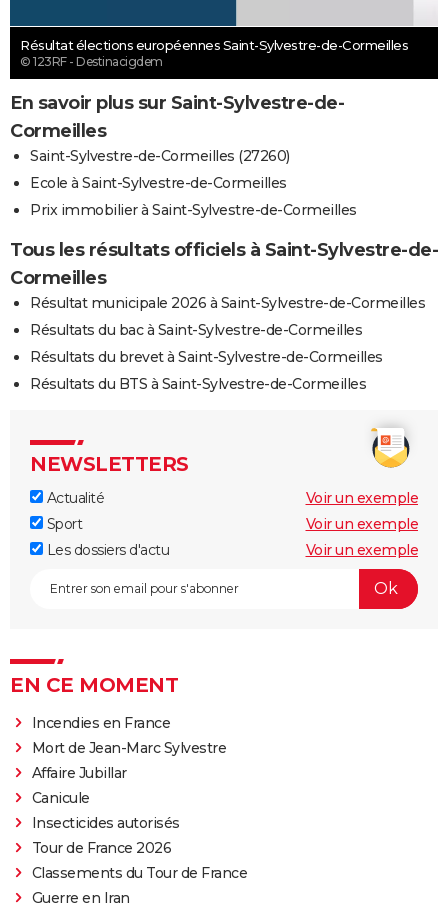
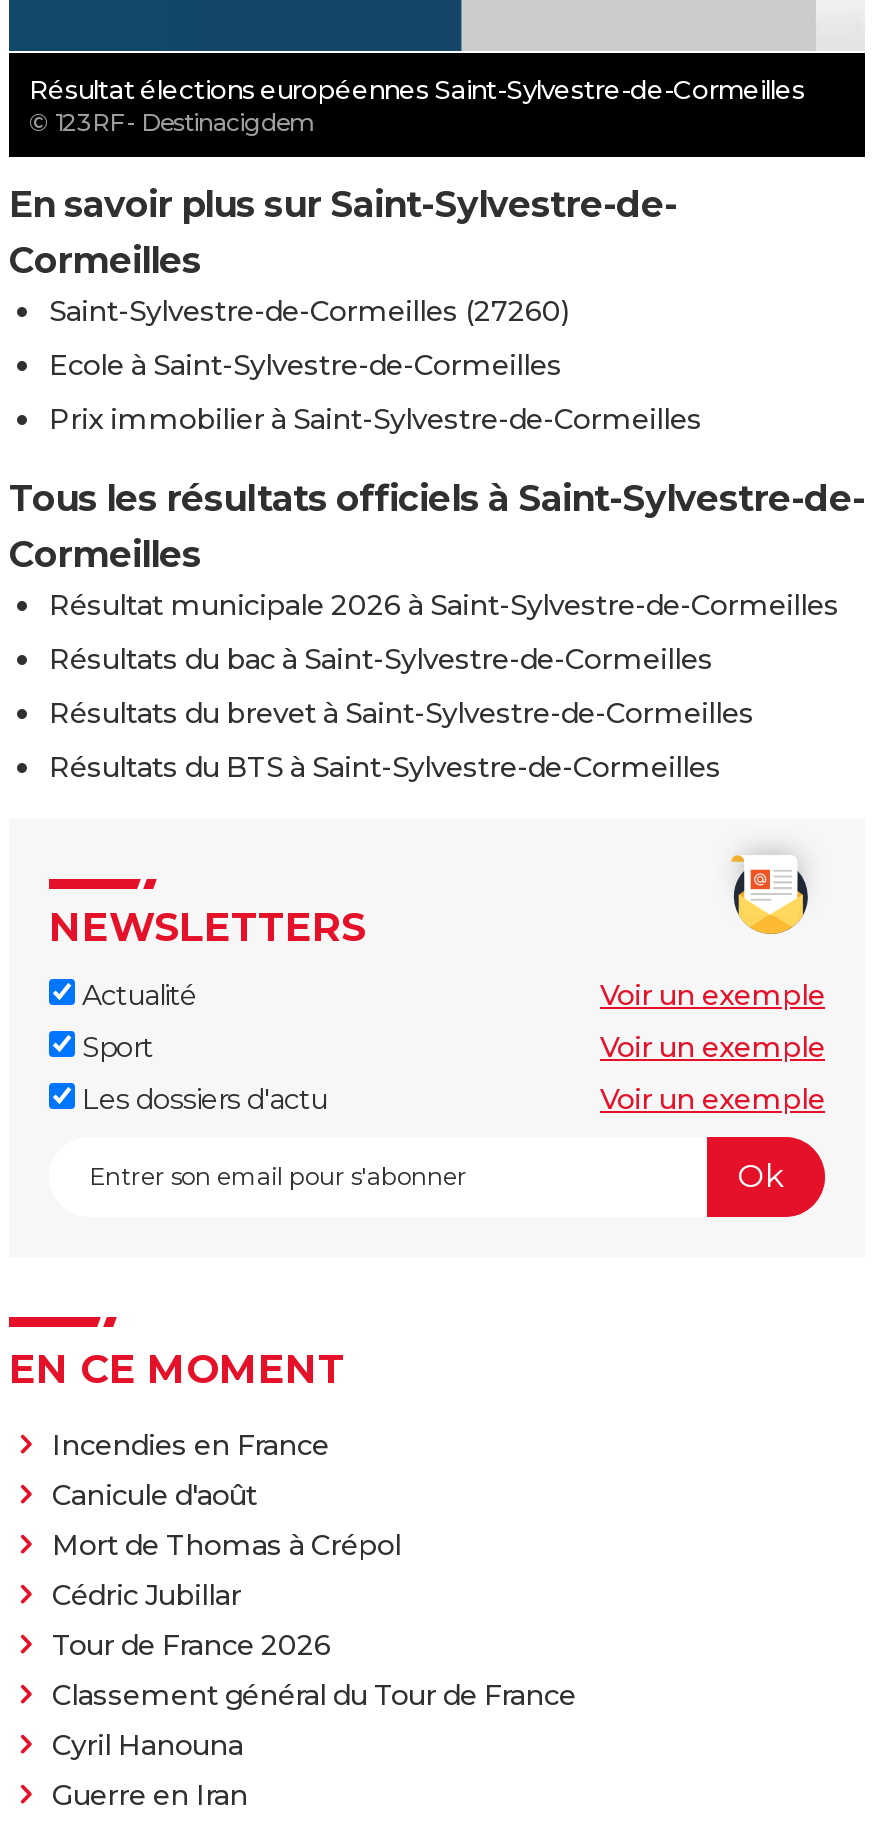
[31,739,226,832] Mort de Jean-Marc Sylvestre | Affaire Jubillar | Canicule | Insecticides autorisés -> [52,1477,401,1613] Canicule d'août | Mort de Thomas à Crépol | Cédric Jubillar
moved [31,839,171,857] -> [52,1627,331,1663]: Tour de France 2026
[31,864,247,882] Classements du Tour de France -> [52,1677,576,1763] Classement général du Tour de France | Cyril Hanouna

